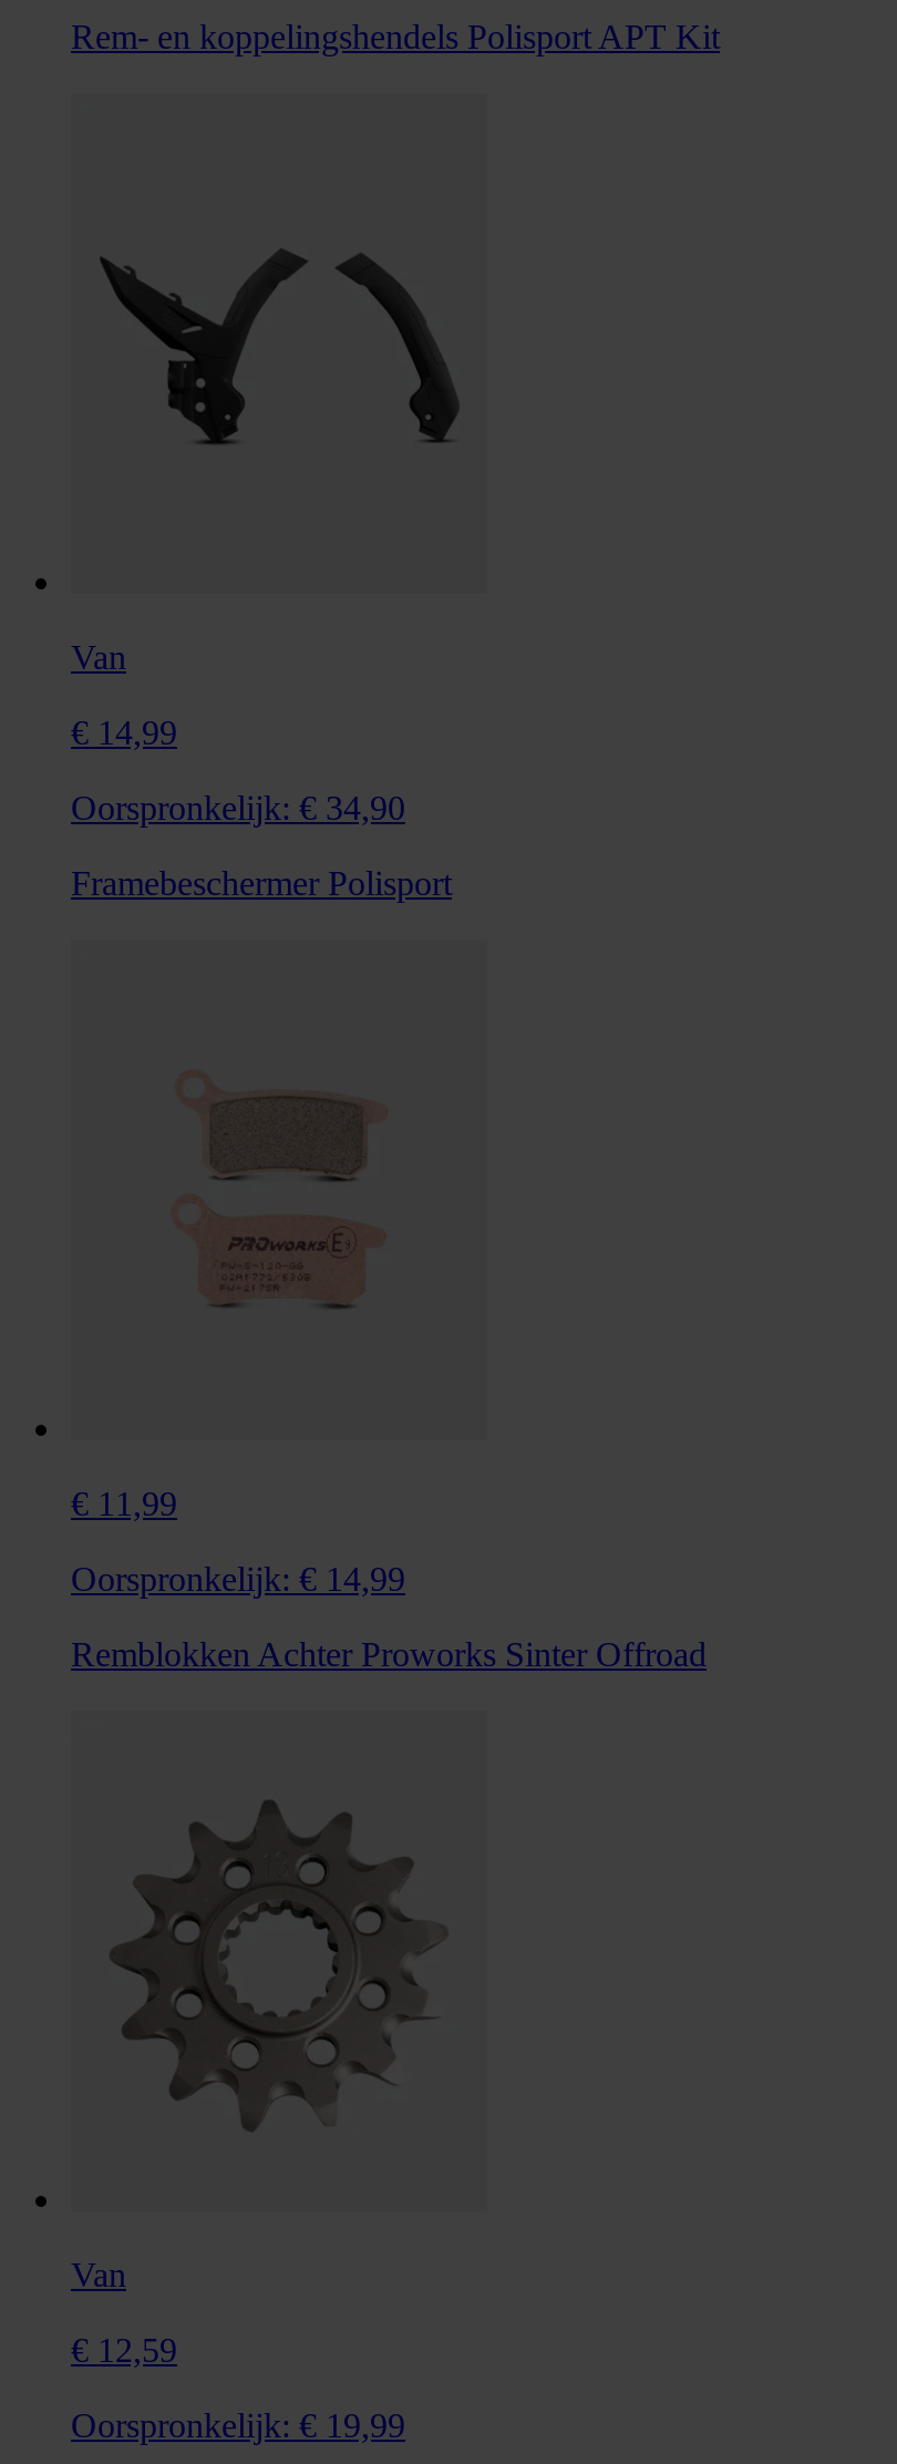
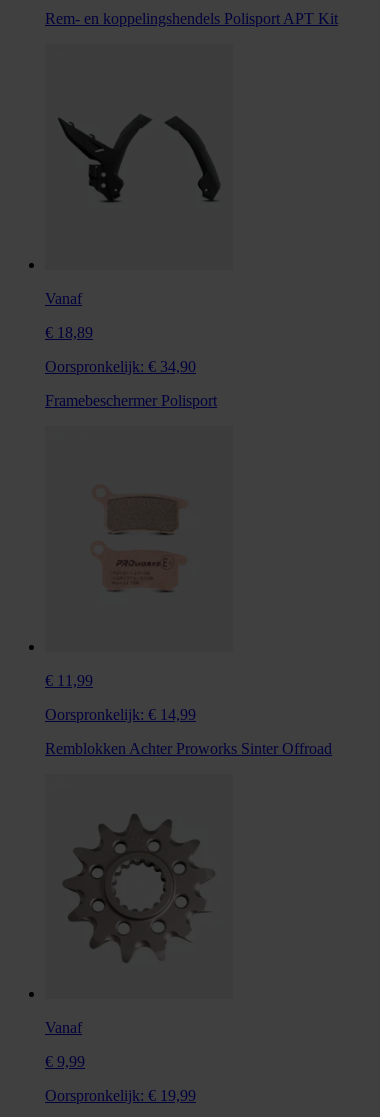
[71,638,126,676] Van -> [45,290,82,307] Vanaf
[71,713,177,751] € 14,99 -> [45,324,93,341] € 18,89
[71,2255,126,2292] Van -> [45,1019,82,1036] Vanaf
[71,2330,177,2368] € 12,59 -> [45,1053,85,1070] € 9,99

